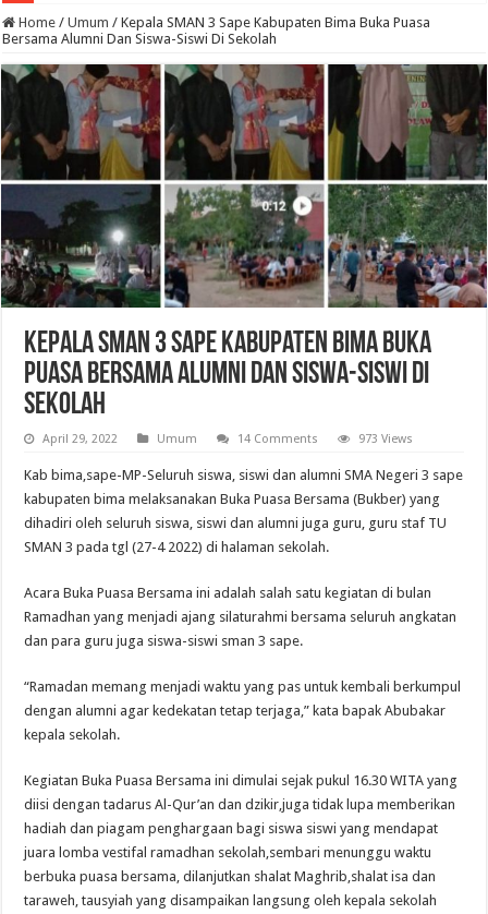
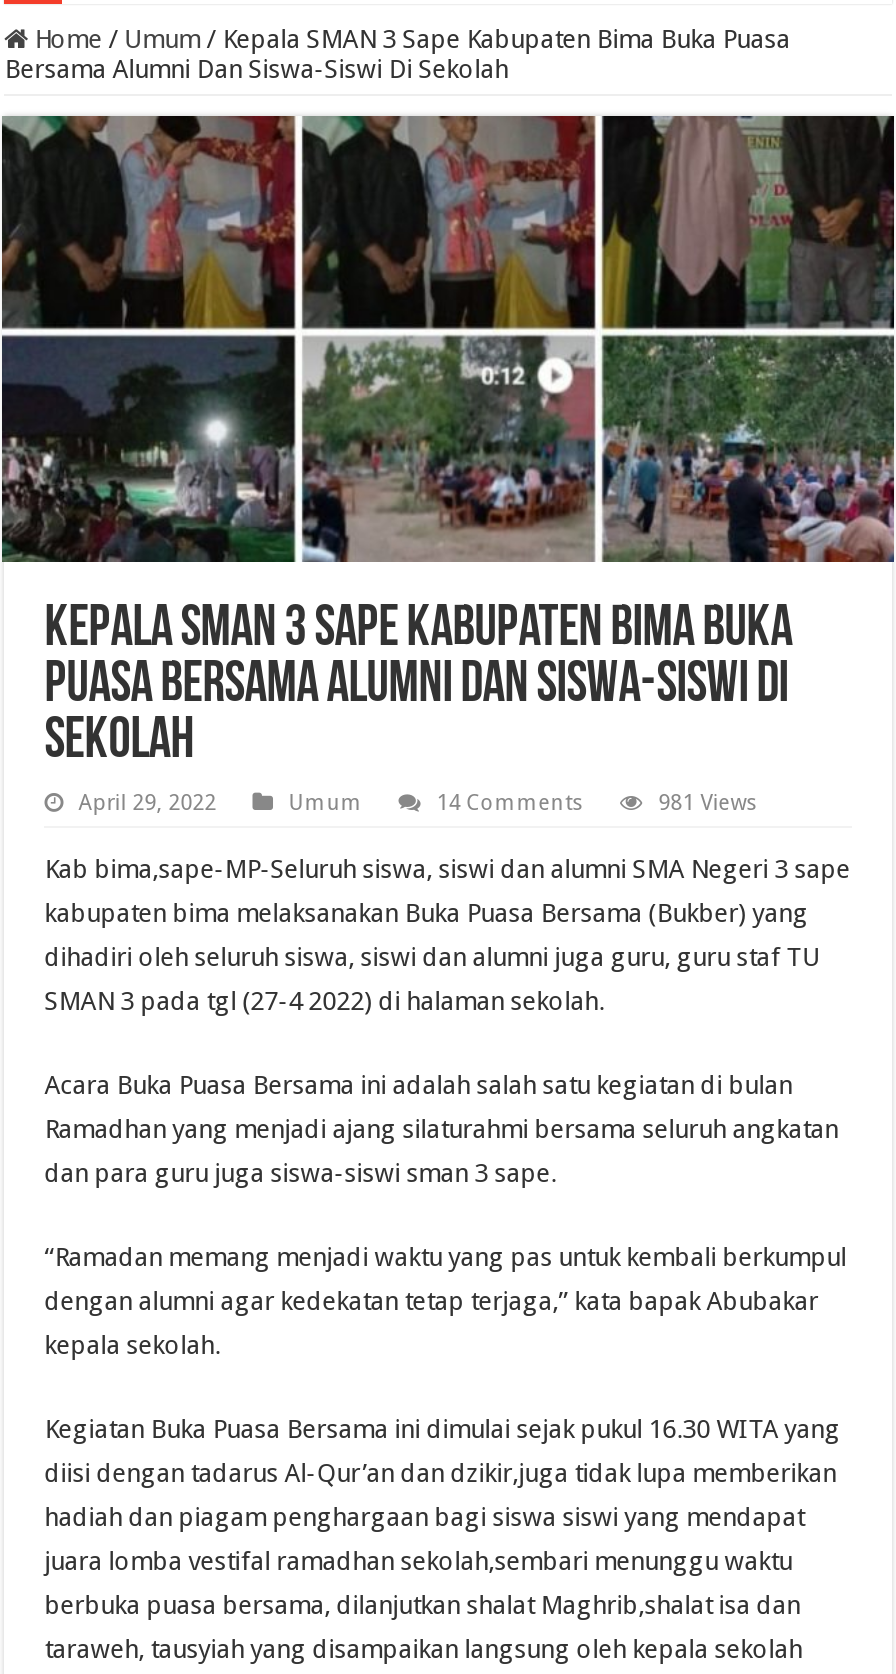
[359,432,413,446] 973 Views -> [658,790,758,816] 981 Views

